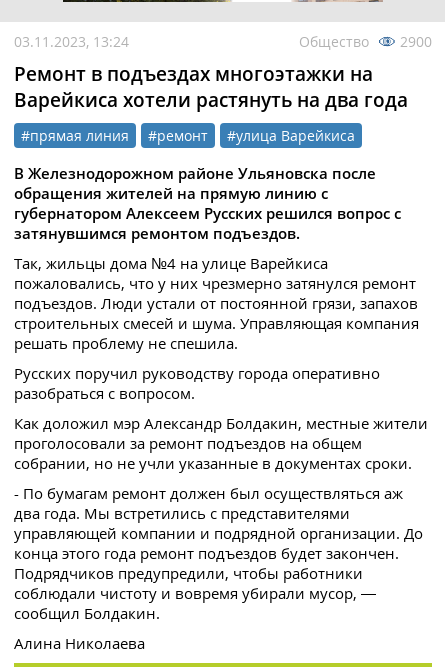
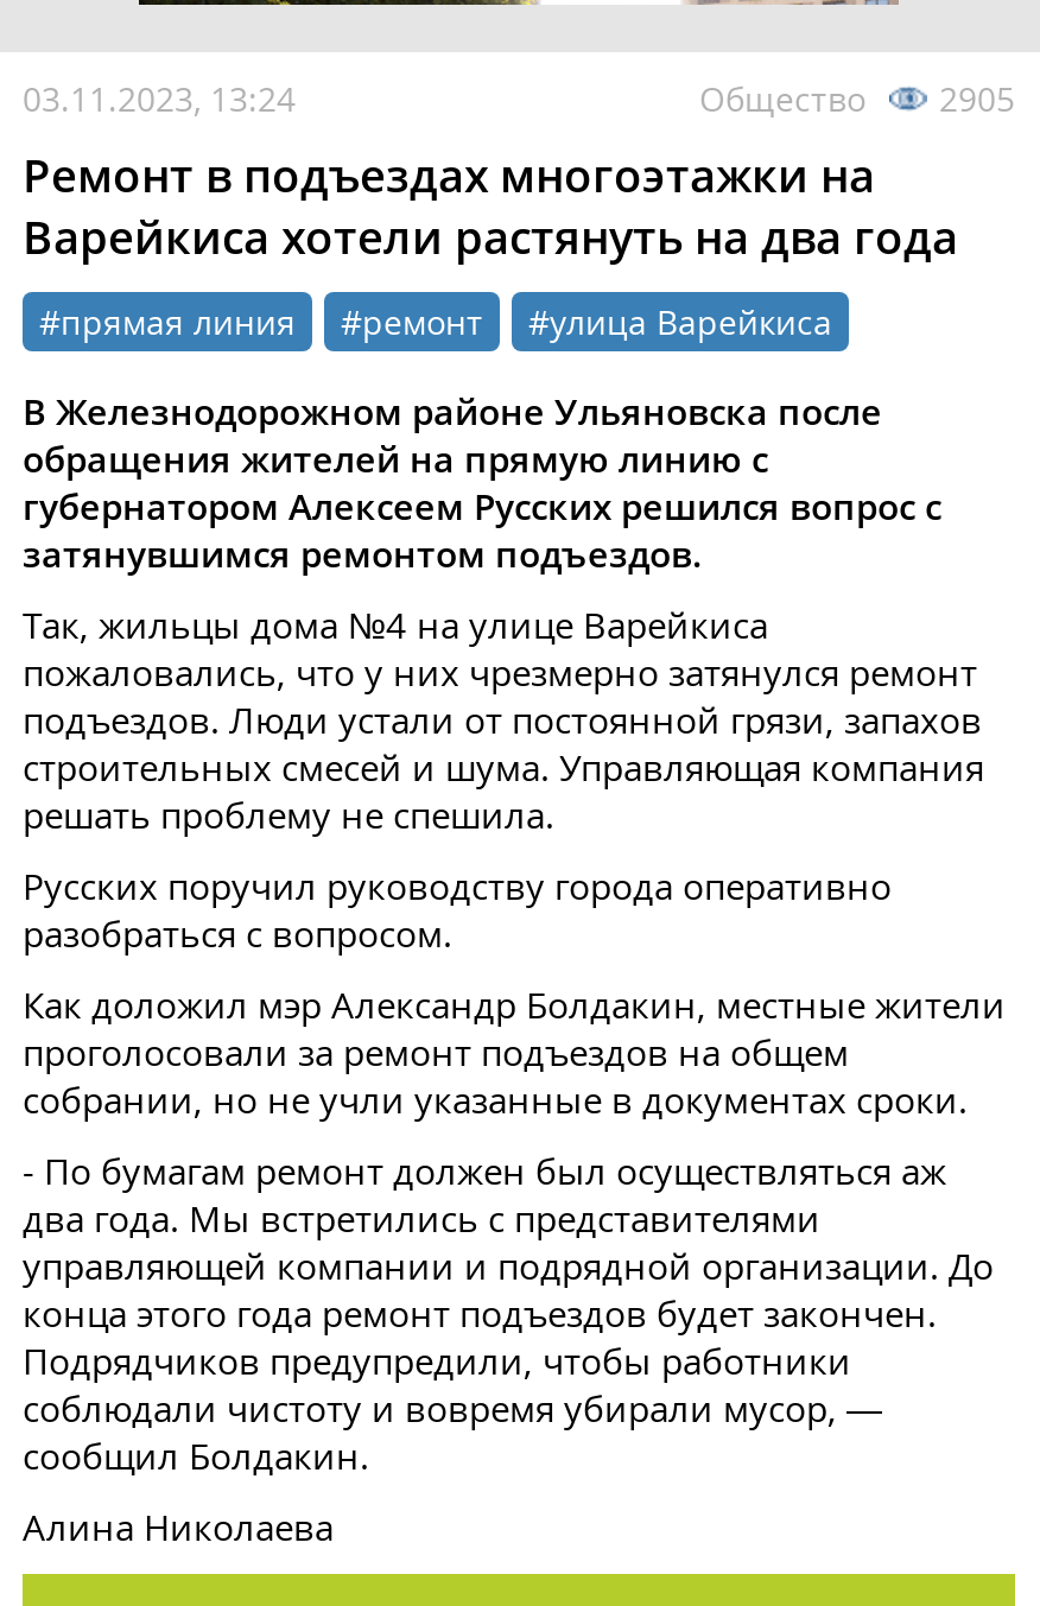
[299,32,432,51] Общество 2900 -> [699,76,1015,121] Общество 2905

